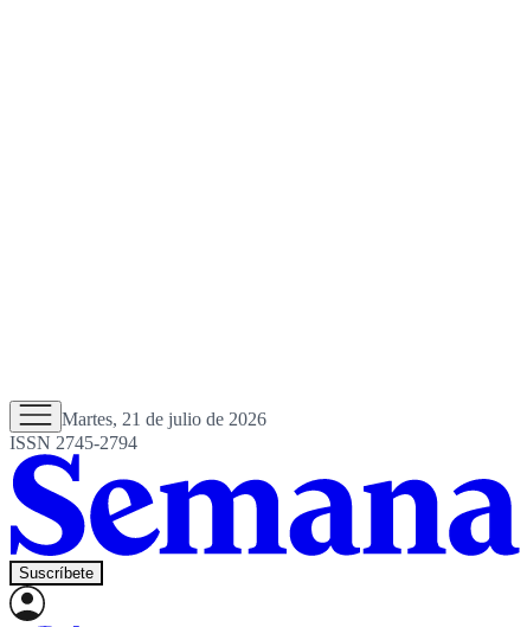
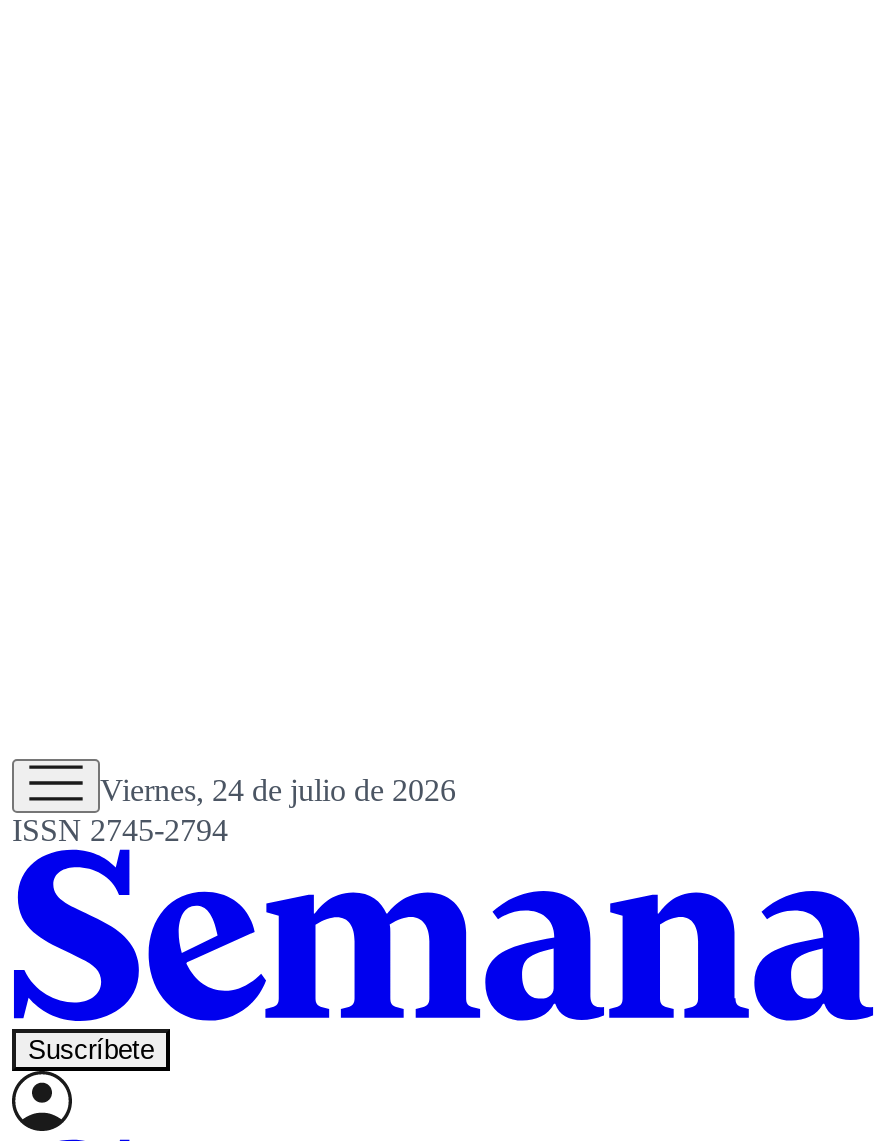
[62,409,266,429] Martes, 21 de julio de 2026 -> [100,773,456,807] Viernes, 24 de julio de 2026

